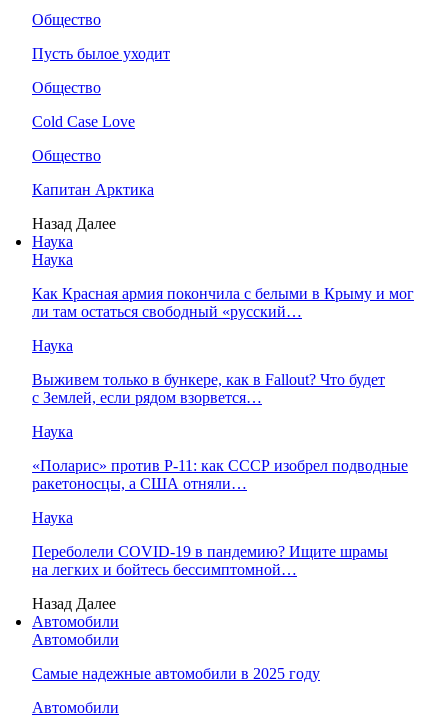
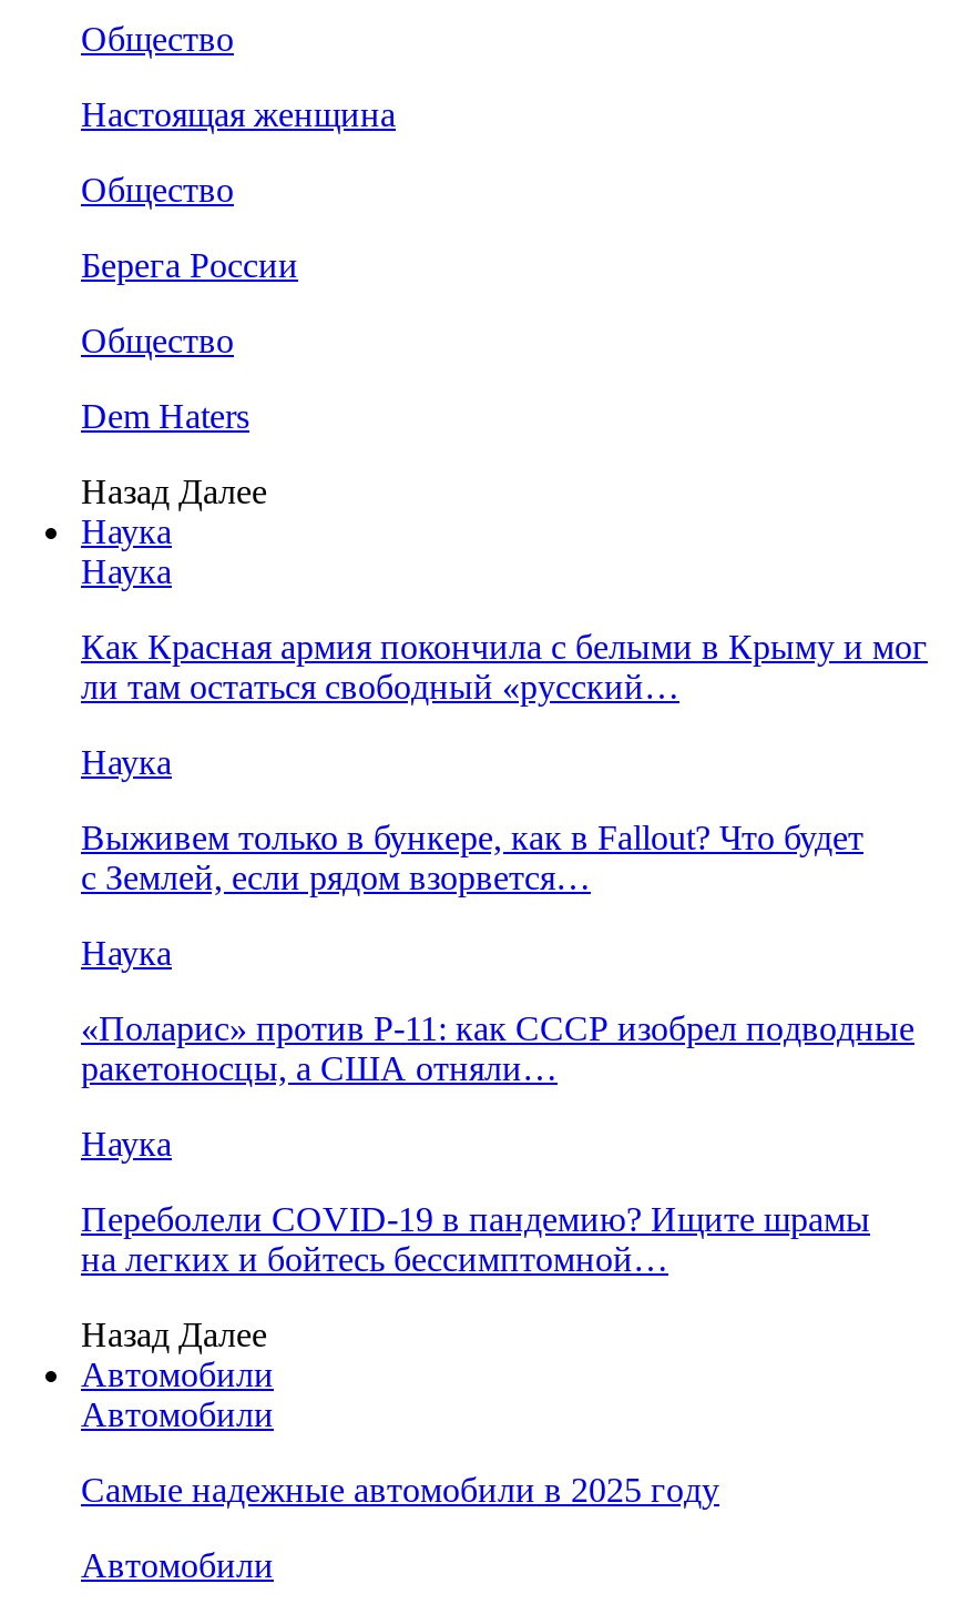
[32,45,170,62] Пусть былое уходит -> [81,95,396,133] Настоящая женщина
[32,113,135,130] Cold Case Love -> [81,246,298,284] Берега России
[32,181,154,198] Капитан Арктика -> [81,397,249,435] Dem Haters

